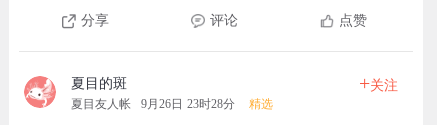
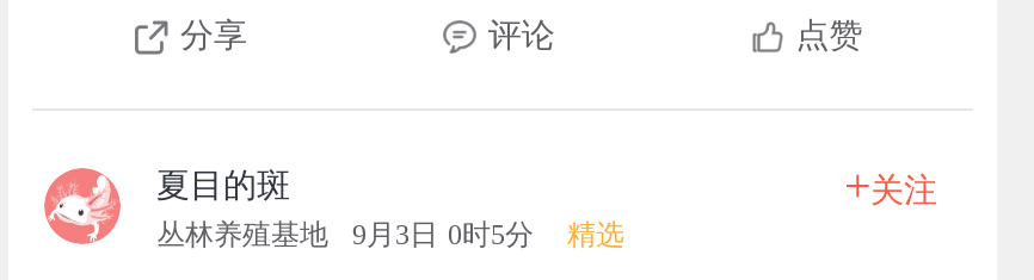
[71,97,235,111] 夏目友人帐 | 9月26日 23时28分 -> [156,218,534,251] 丛林养殖基地 | 9月3日 0时5分

